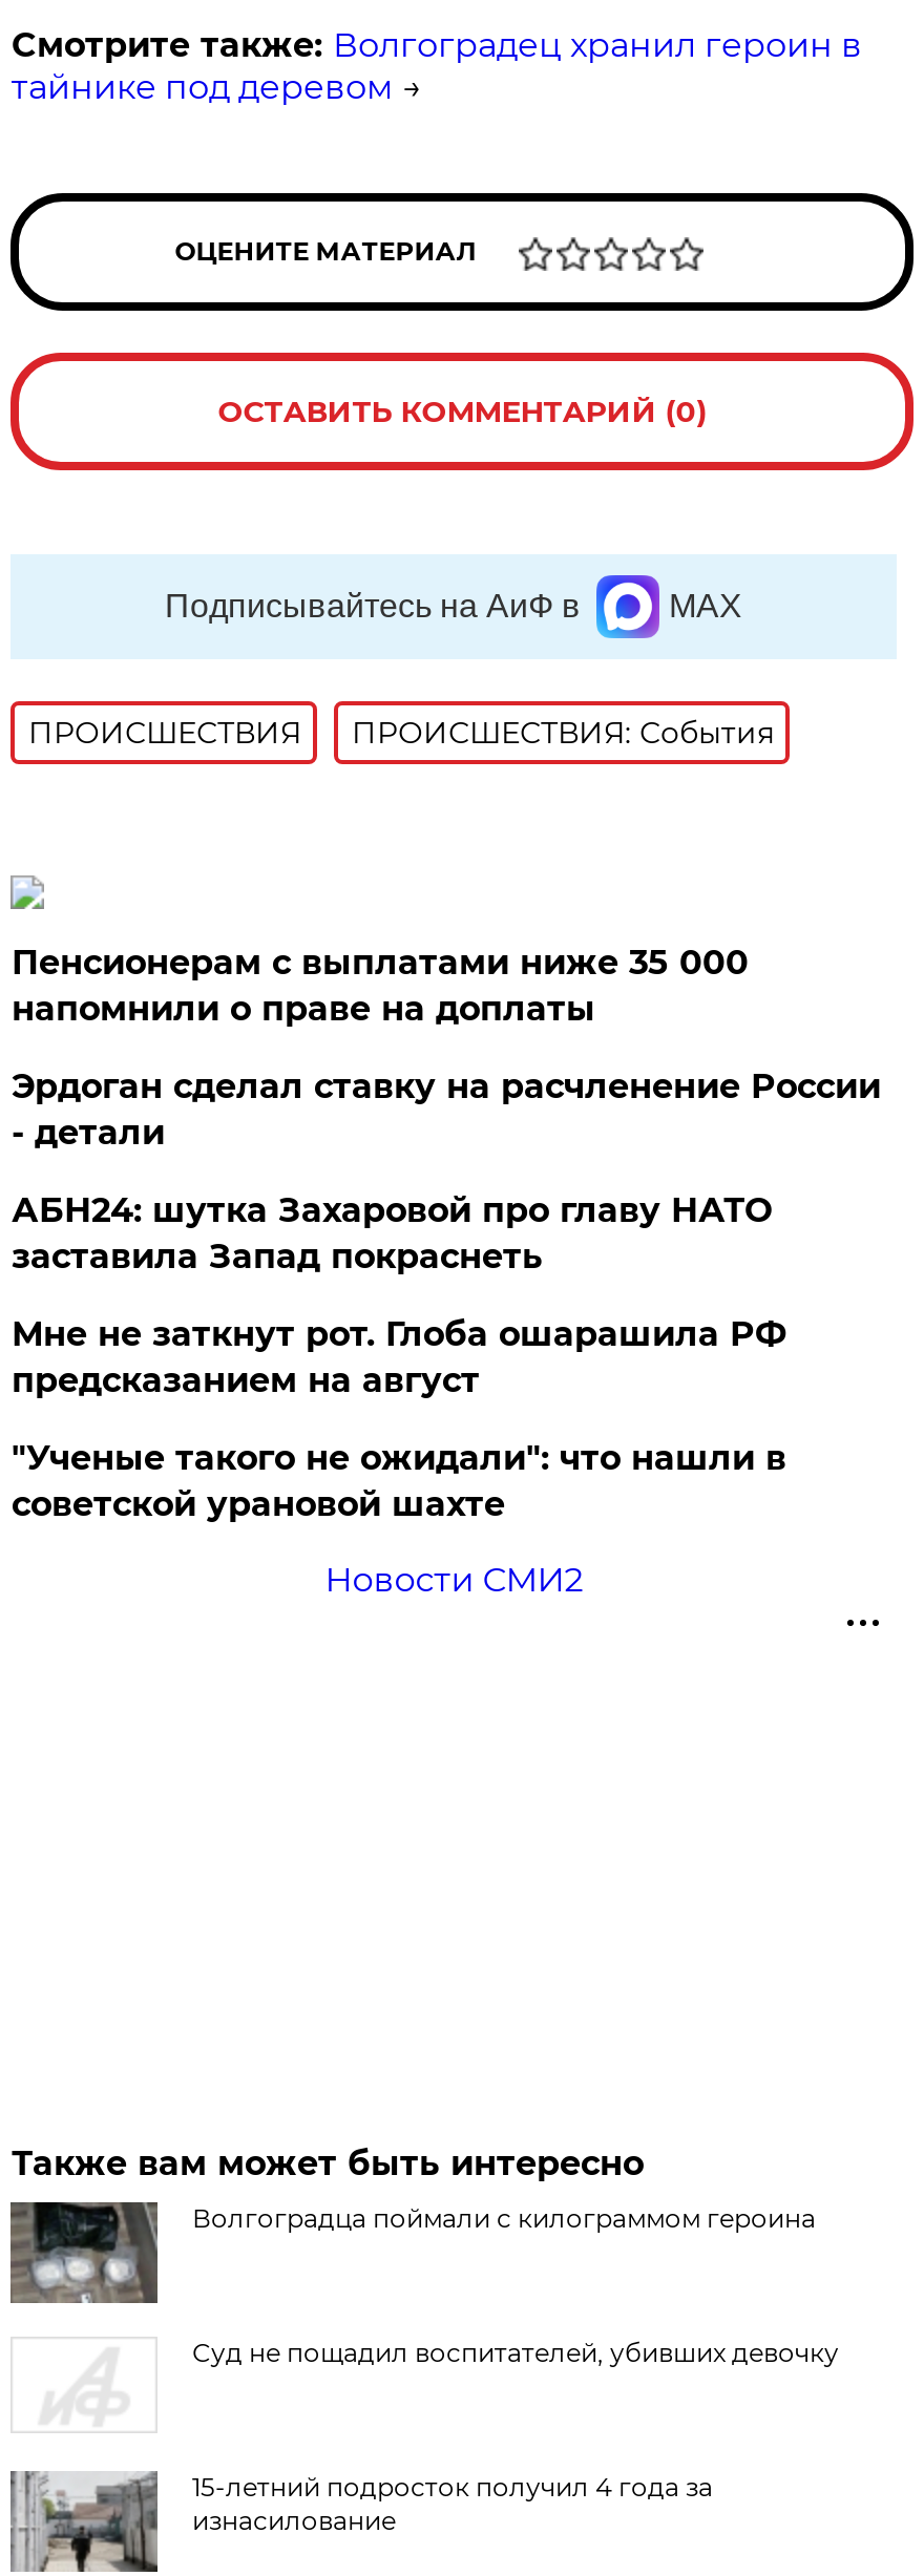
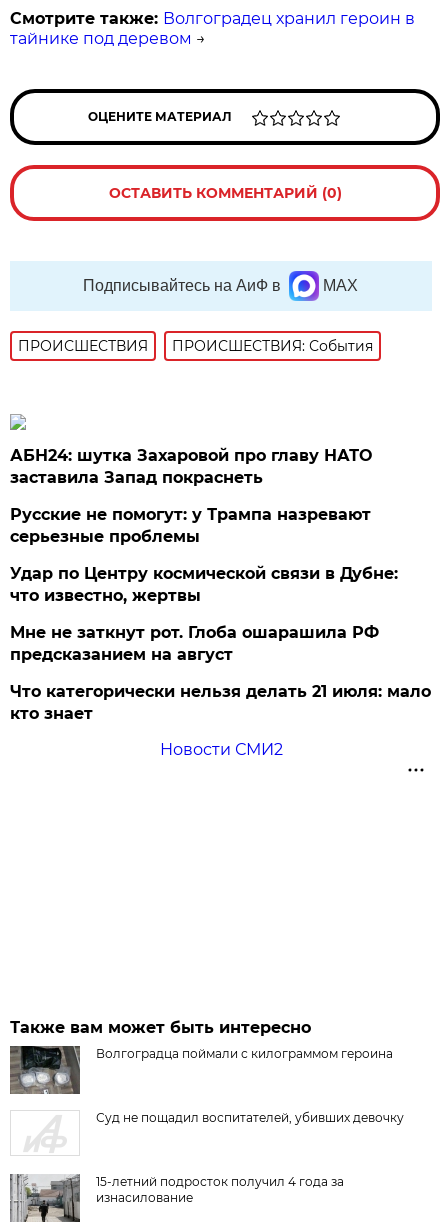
[11,943,881,1153] Пенсионерам с выплатами ниже 35 000 | напомнили о праве на доплаты | Эрдоган сделал ставку на расчленение России | - детали -> none
moved [11,1190,772,1276] -> [10,446,372,487]: АБН24: шутка Захаровой про главу НАТО | заставила Запад покраснеть
none -> [10,505,398,605] Русские не помогут: у Трампа назревают | серьезные проблемы | Удар по Центру космической связи в Дубне: | что известно, жертвы
[11,1438,786,1524] "Ученые такого не ожидали": что нашли в | советской урановой шахте -> [10,682,431,723] Что категорически нельзя делать 21 июля: мало | кто знает

